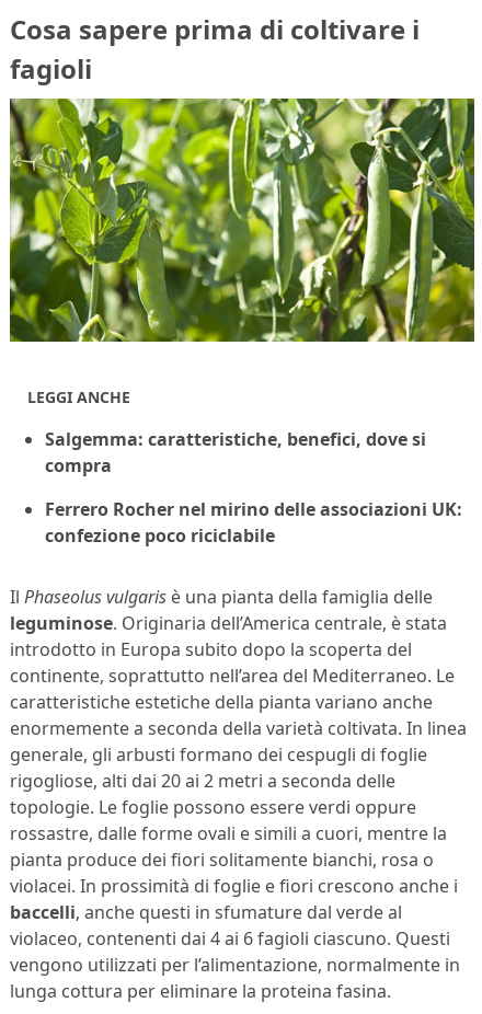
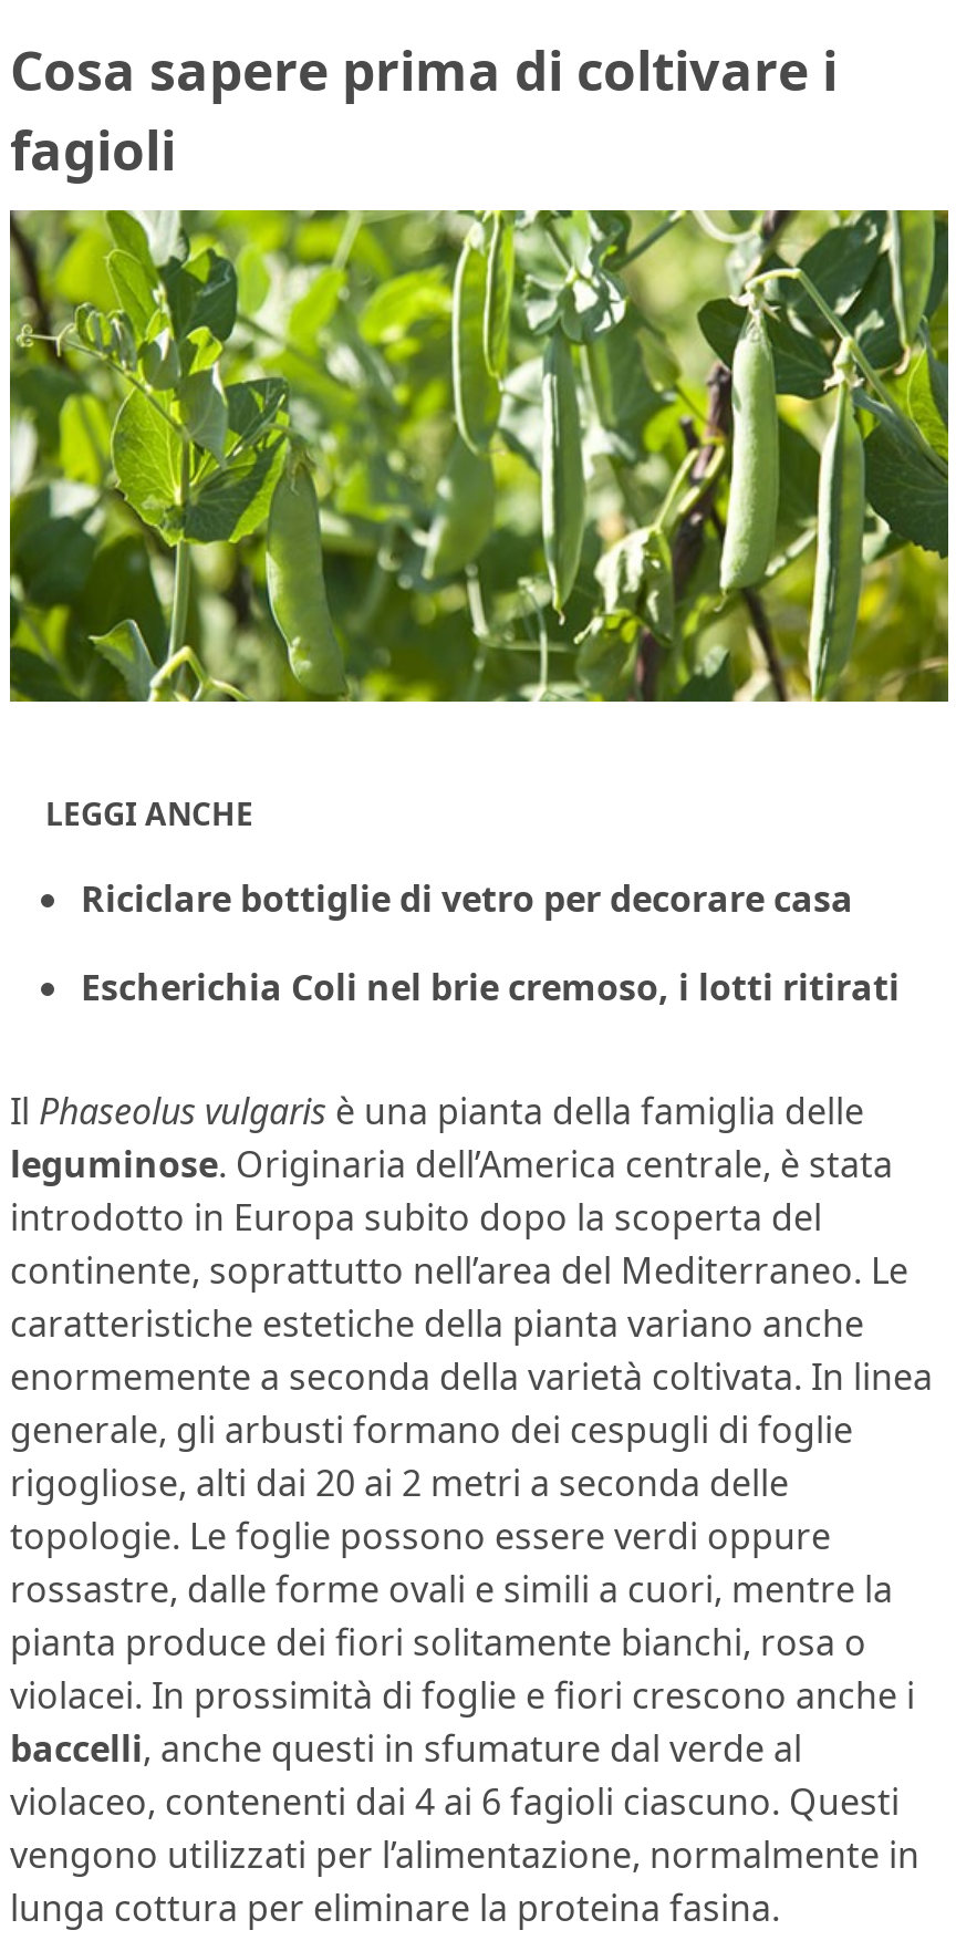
[45,427,426,478] Salgemma: caratteristiche, benefici, dove si | compra -> [81,874,853,923] Riciclare bottiglie di vetro per decorare casa
[45,497,462,548] Ferrero Rocher nel mirino delle associazioni UK: | confezione poco riciclabile -> [81,963,900,1012] Escherichia Coli nel brie cremoso, i lotti ritirati

